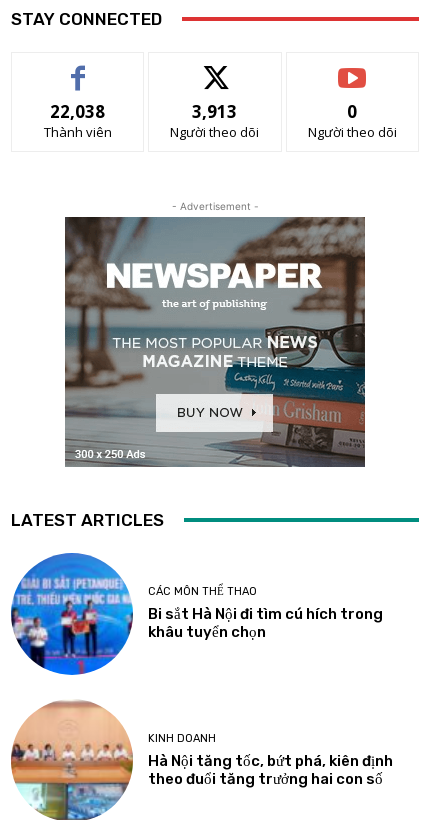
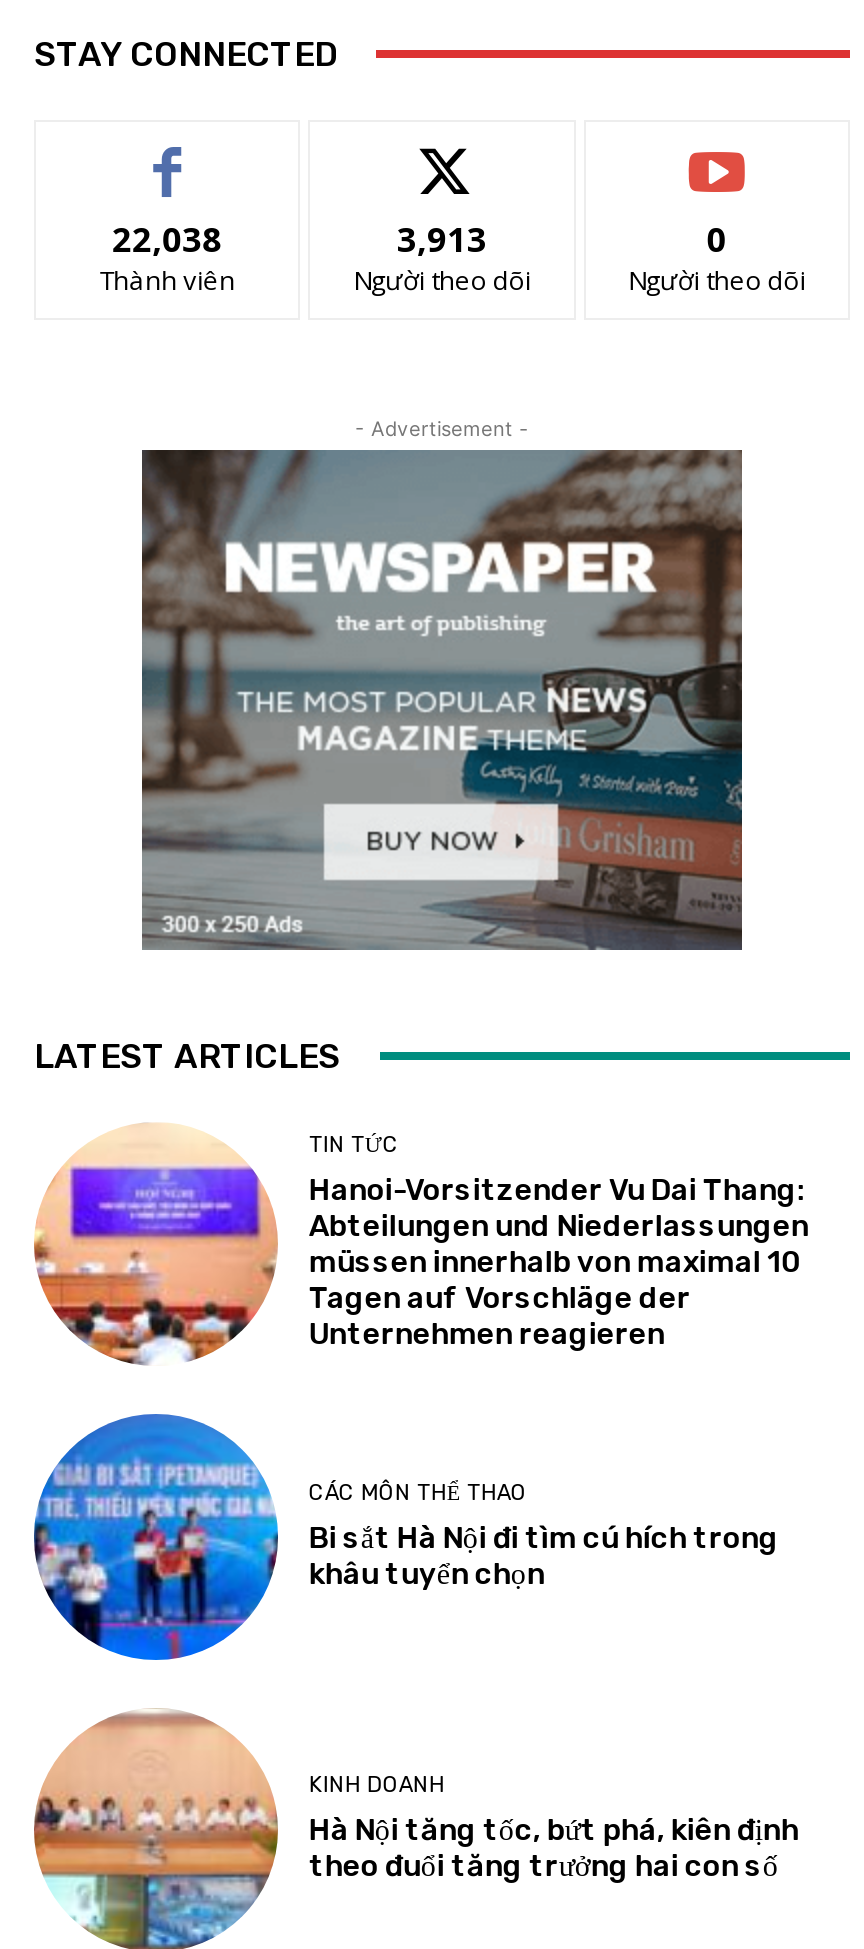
none -> [32,1122,809,1364] [image] | TIN TỨC | Hanoi-Vorsitzender Vu Dai Thang: | Abteilungen und Niederlassungen | müssen innerhalb von maximal 10 | Tagen auf Vorschläge der | Unternehmen reagieren

